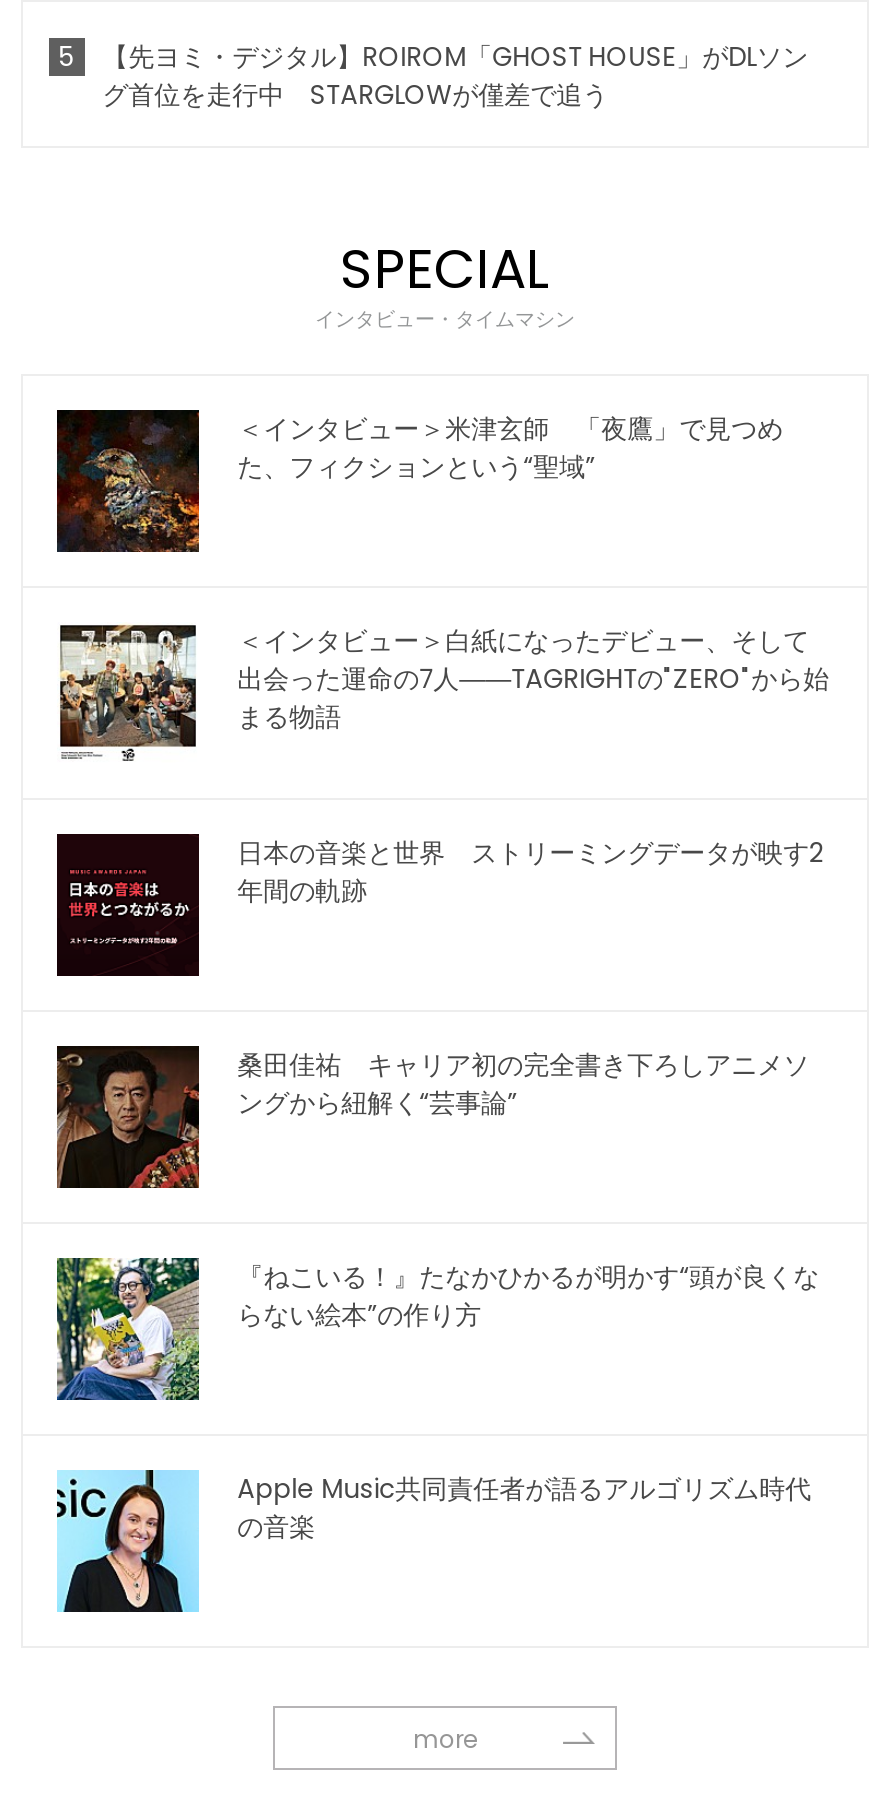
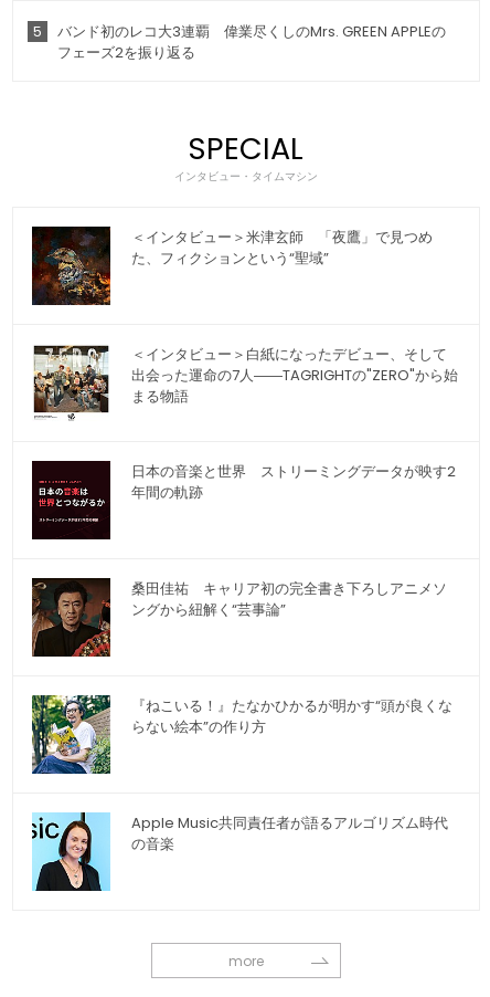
[102,38,808,114] 【先ヨミ・デジタル】ROIROM「GHOST HOUSE」がDLソン | グ首位を走行中 STARGLOWが僅差で追う -> [57,21,445,63] バンド初のレコ大3連覇 偉業尽くしのMrs. GREEN APPLEの | フェーズ2を振り返る

